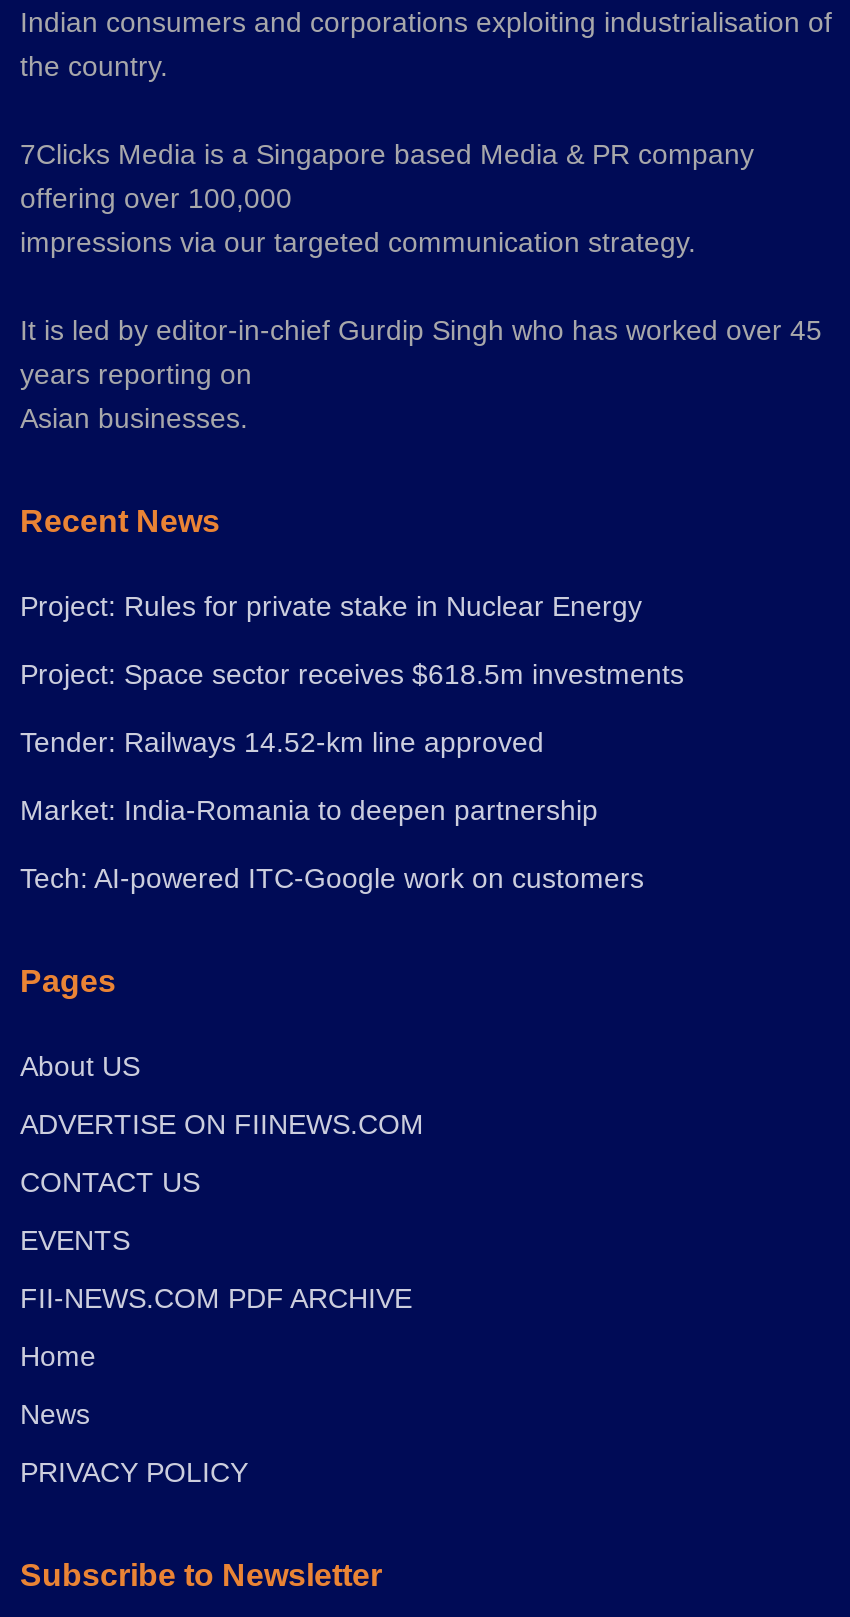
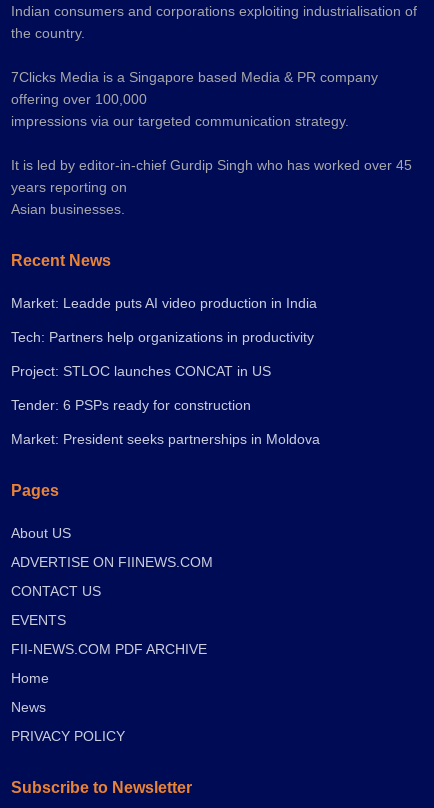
[20,590,642,622] Project: Rules for private stake in Nuclear Energy -> [11,295,317,311] Market: Leadde puts AI video production in India
[20,658,684,690] Project: Space sector receives $618.5m investments -> [11,329,314,345] Tech: Partners help organizations in productivity
[20,726,544,758] Tender: Railways 14.52-km line approved -> [11,363,271,379] Project: STLOC launches CONCAT in US
[20,794,598,826] Market: India-Romania to deepen partnership -> [11,397,251,413] Tender: 6 PSPs ready for construction
[20,862,644,894] Tech: AI-powered ITC-Google work on customers -> [11,431,320,447] Market: President seeks partnerships in Moldova

